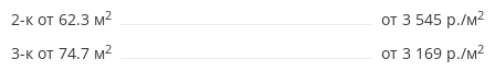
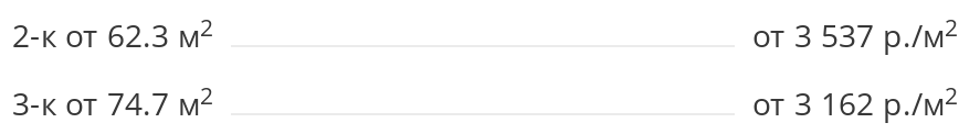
[381,7,484,29] от 3 545 р./м2 -> [752,12,958,56] от 3 537 р./м2
[381,41,484,63] от 3 169 р./м2 -> [752,80,958,124] от 3 162 р./м2

